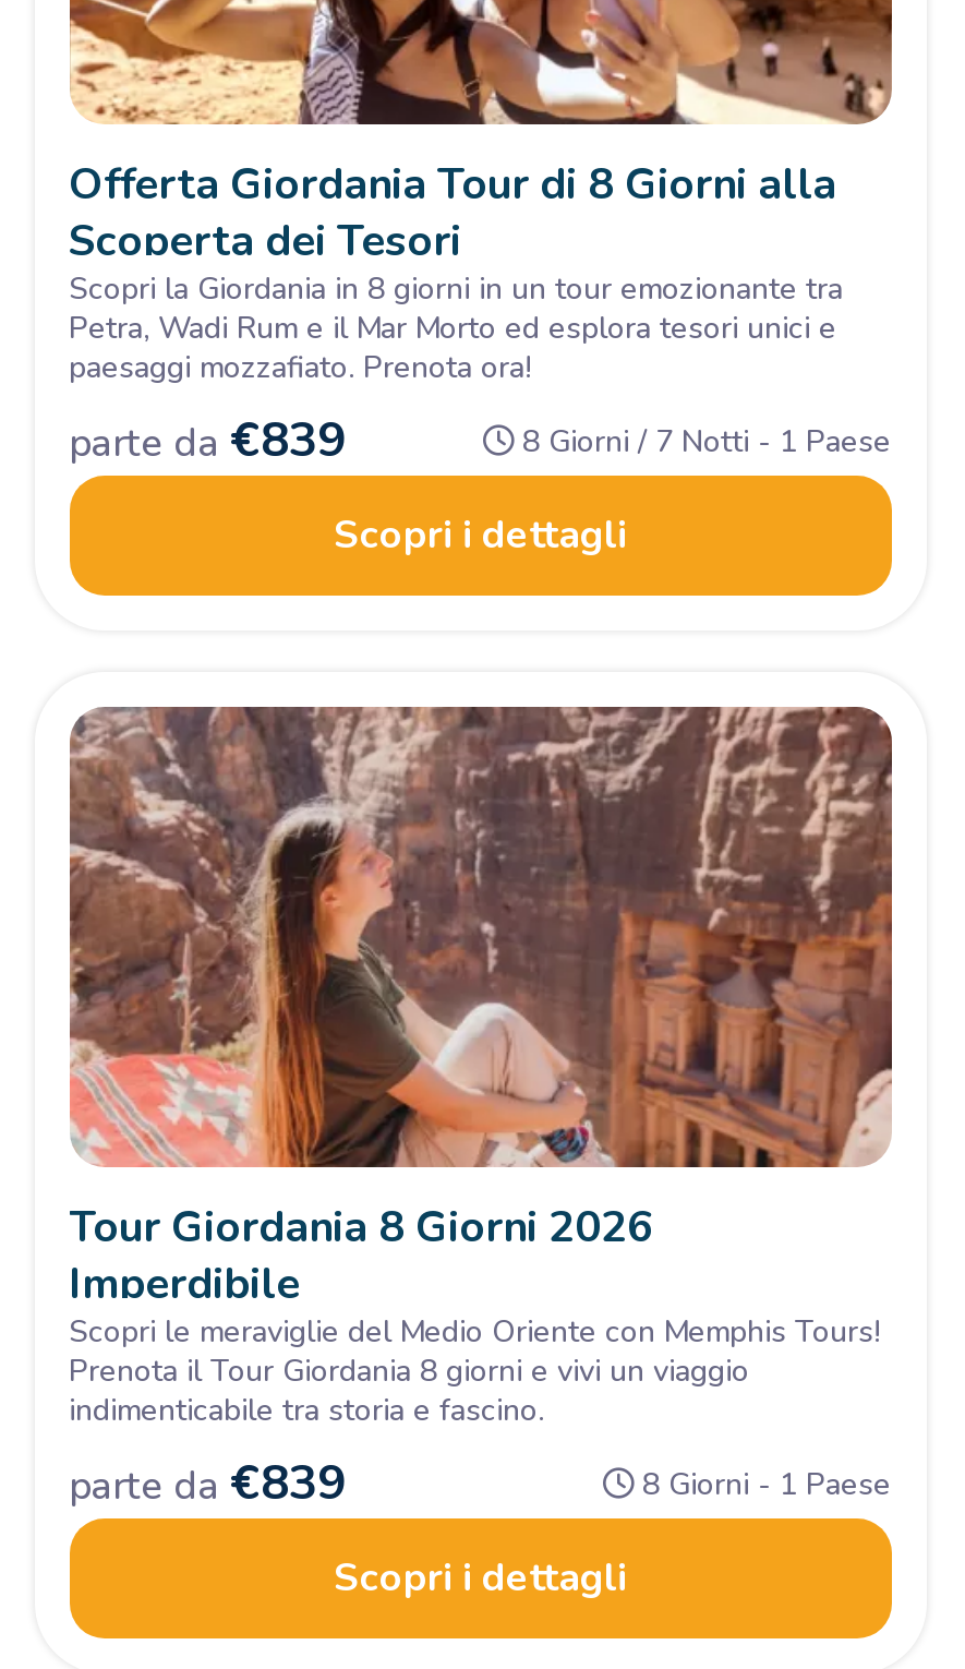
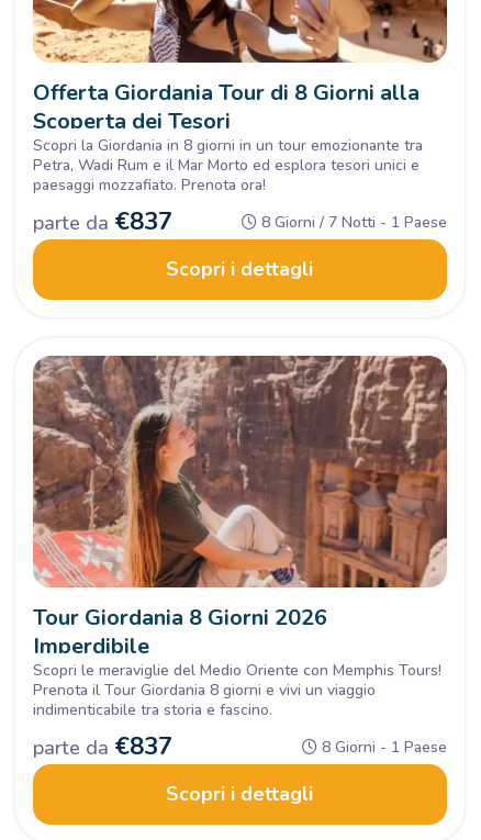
[69,407,346,472] parte da €839 -> [32,205,172,238] parte da €837
[69,1451,346,1516] parte da €839 -> [32,730,172,763] parte da €837

